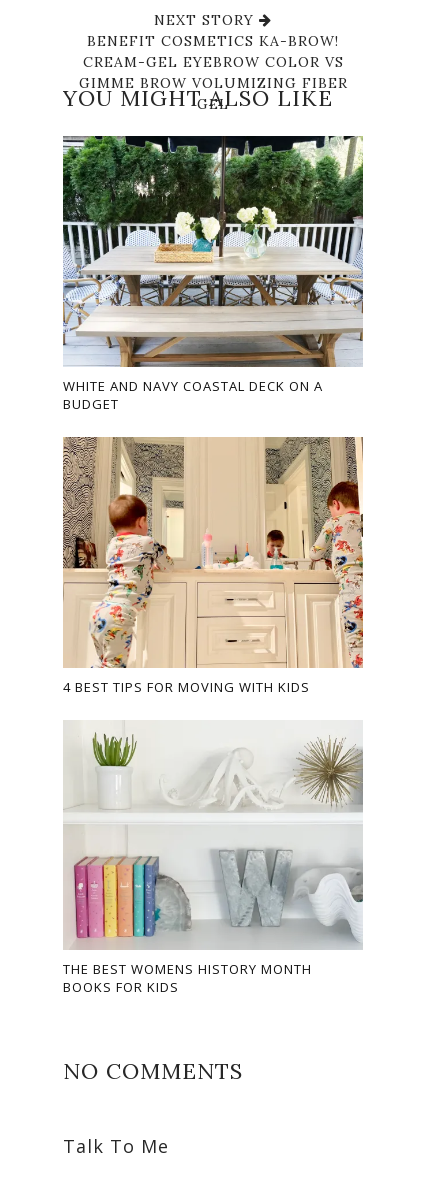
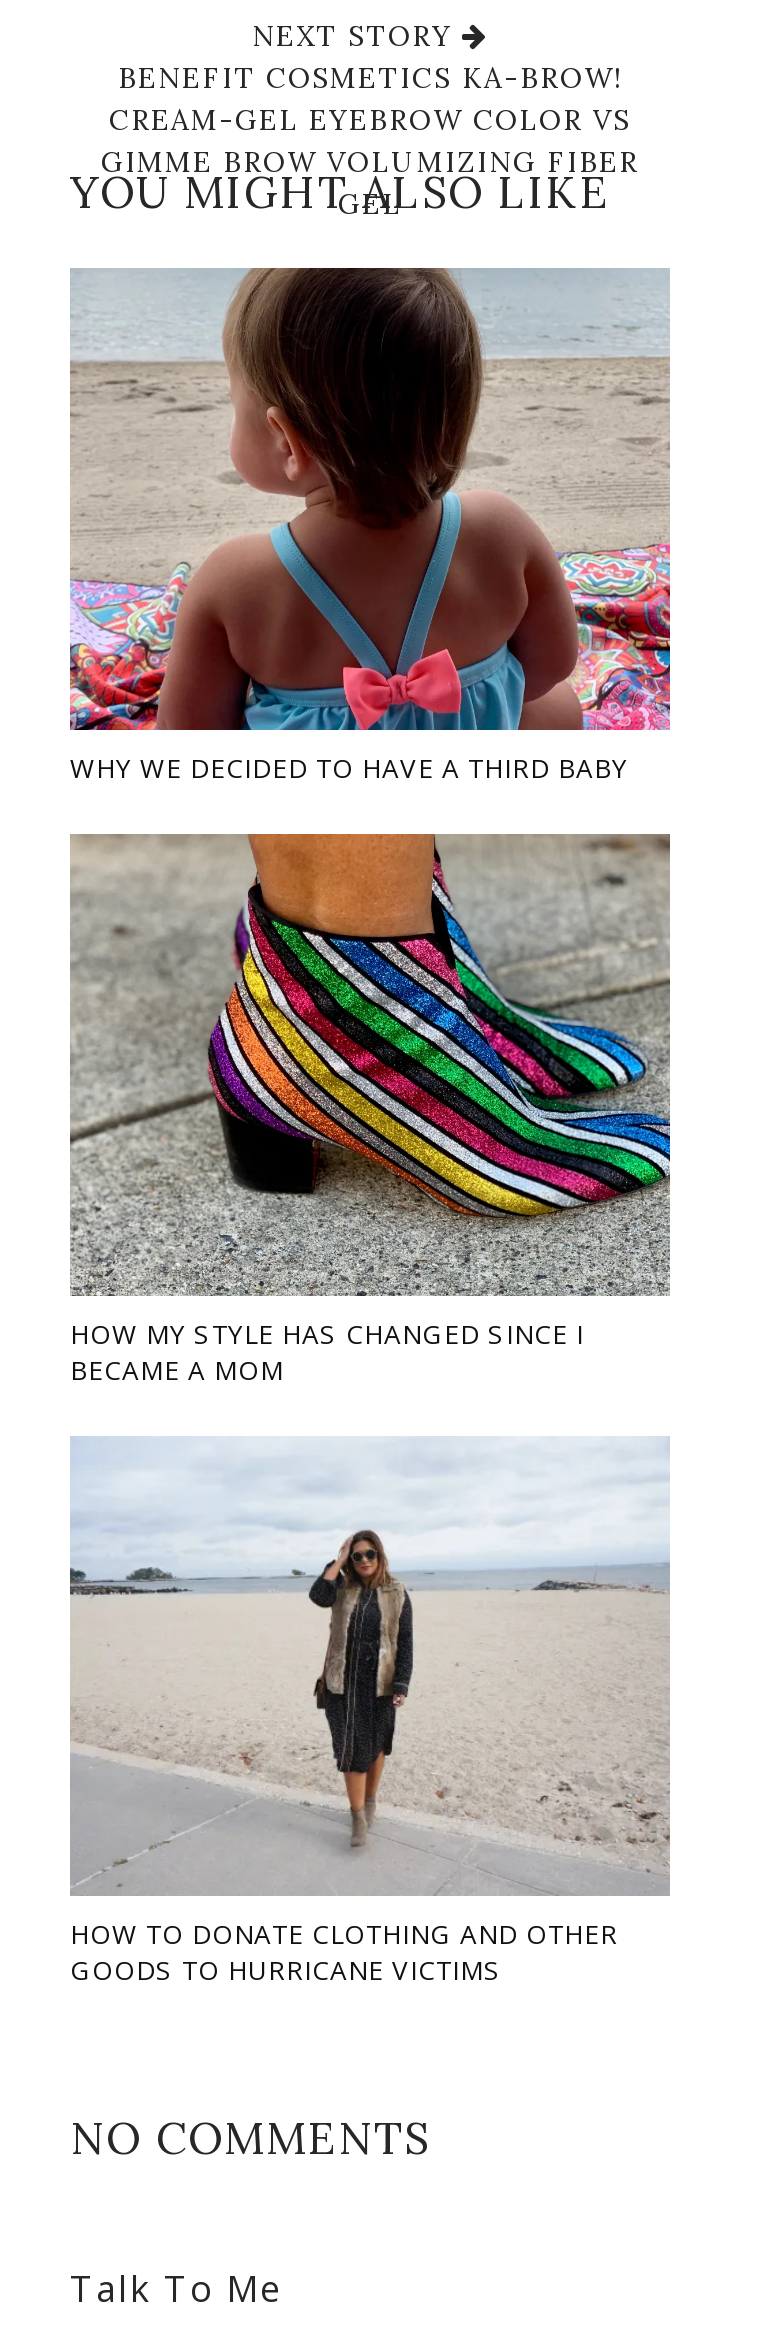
[62,135,364,413] [image] | WHITE AND NAVY COASTAL DECK ON A | BUDGET -> [68,266,672,786] [image] | WHY WE DECIDED TO HAVE A THIRD BABY
[63,419,364,696] [image] | 4 BEST TIPS FOR MOVING WITH KIDS -> [70,832,672,1387] [image] | HOW MY STYLE HAS CHANGED SINCE I | BECAME A MOM
[63,722,363,996] [image] | THE BEST WOMENS HISTORY MONTH | BOOKS FOR KIDS -> [68,1438,670,1989] [image] | HOW TO DONATE CLOTHING AND OTHER | GOODS TO HURRICANE VICTIMS

